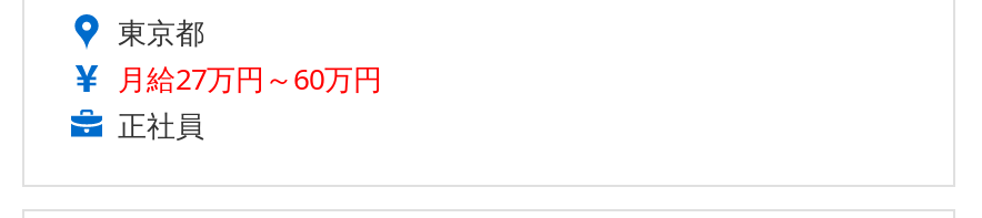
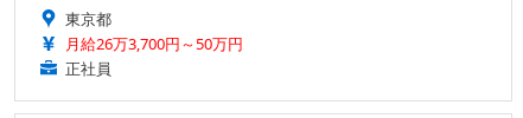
[118,58,382,97] 月給27万円～60万円 -> [65,32,243,54] 月給26万3,700円～50万円

